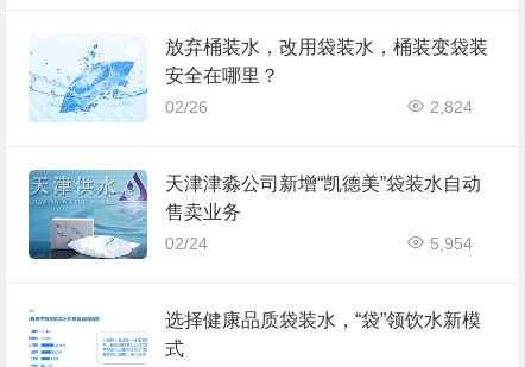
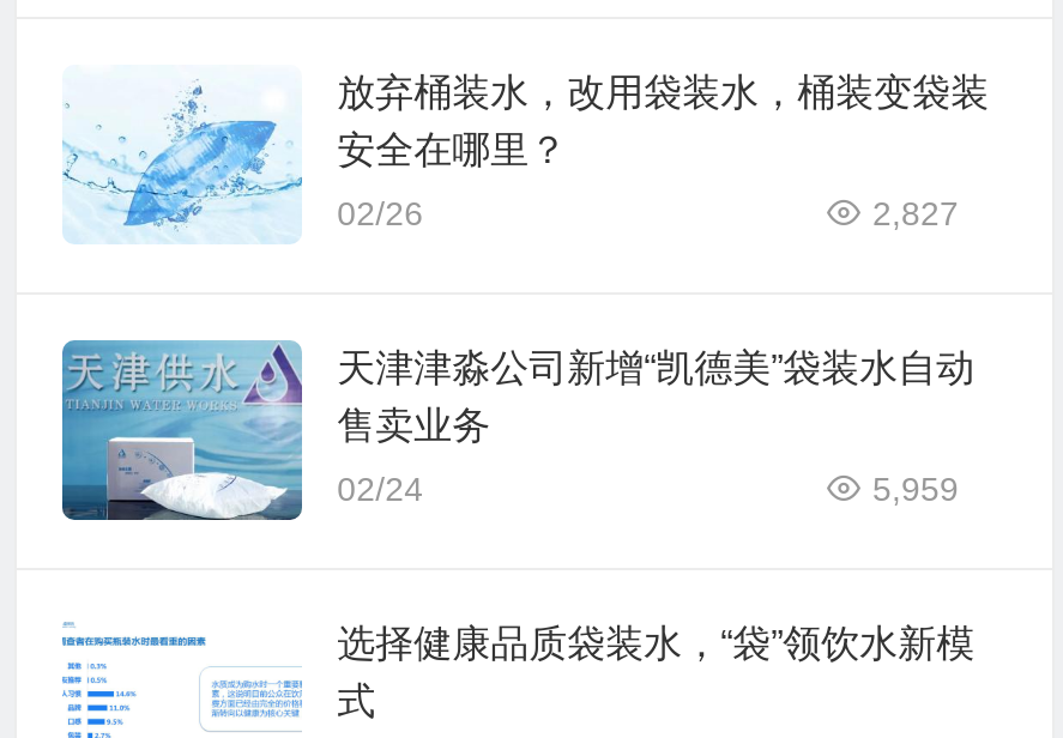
[430,97,473,116] 2,824 -> [872,194,959,232] 2,827
[430,234,473,253] 5,954 -> [872,469,959,507] 5,959

